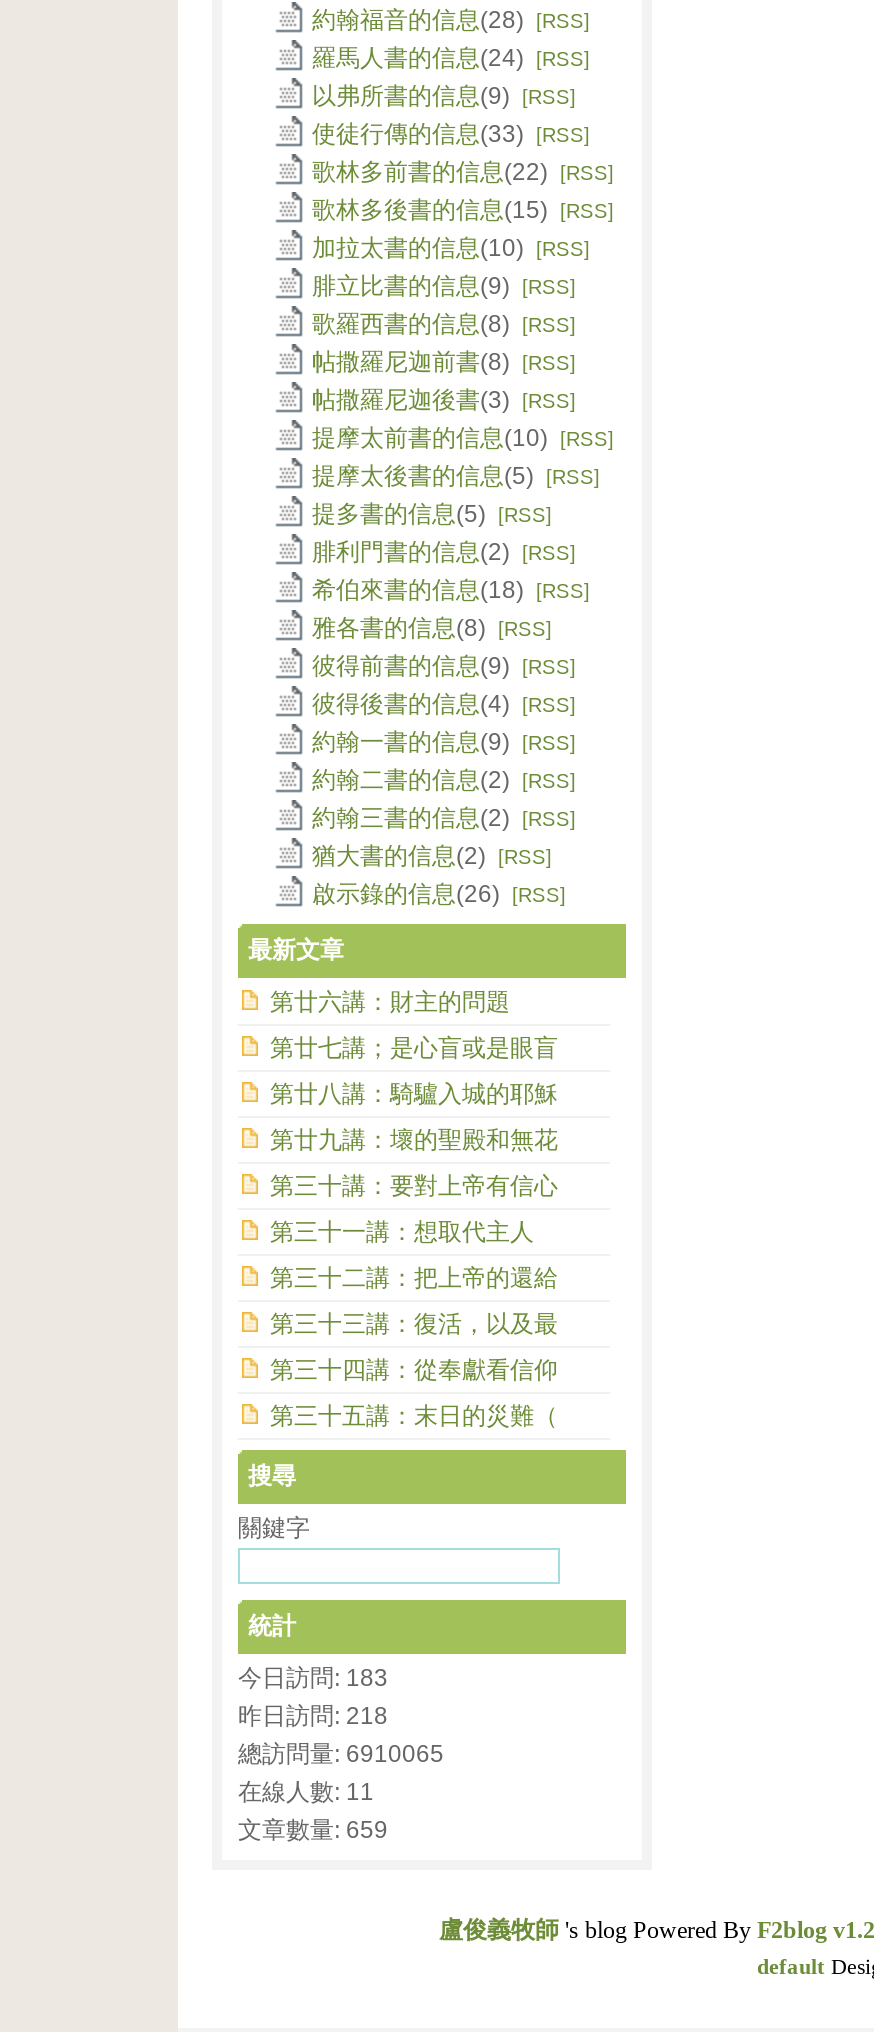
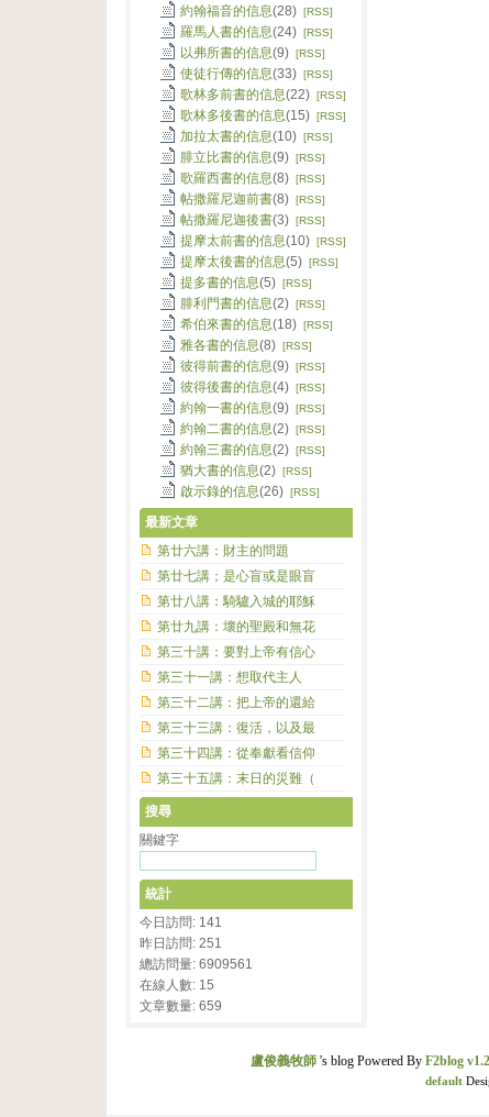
[238,1664,388,1692] 今日訪問: 183 -> [140,915,222,930] 今日訪問: 141
[238,1702,388,1730] 昨日訪問: 218 -> [140,936,222,951] 昨日訪問: 251
[238,1740,444,1768] 總訪問量: 6910065 -> [140,956,253,972] 總訪問量: 6909561
[238,1778,374,1806] 在線人數: 11 -> [140,977,214,993] 在線人數: 15

